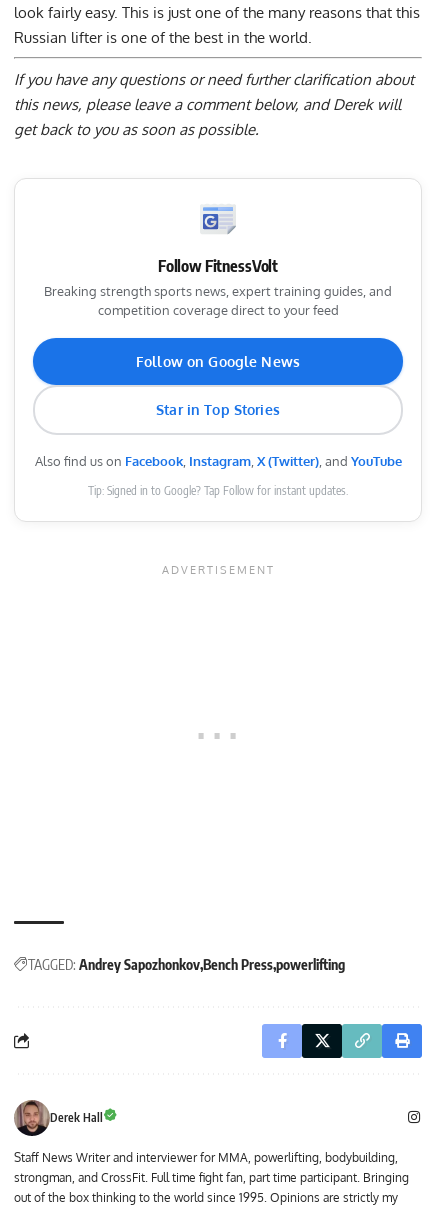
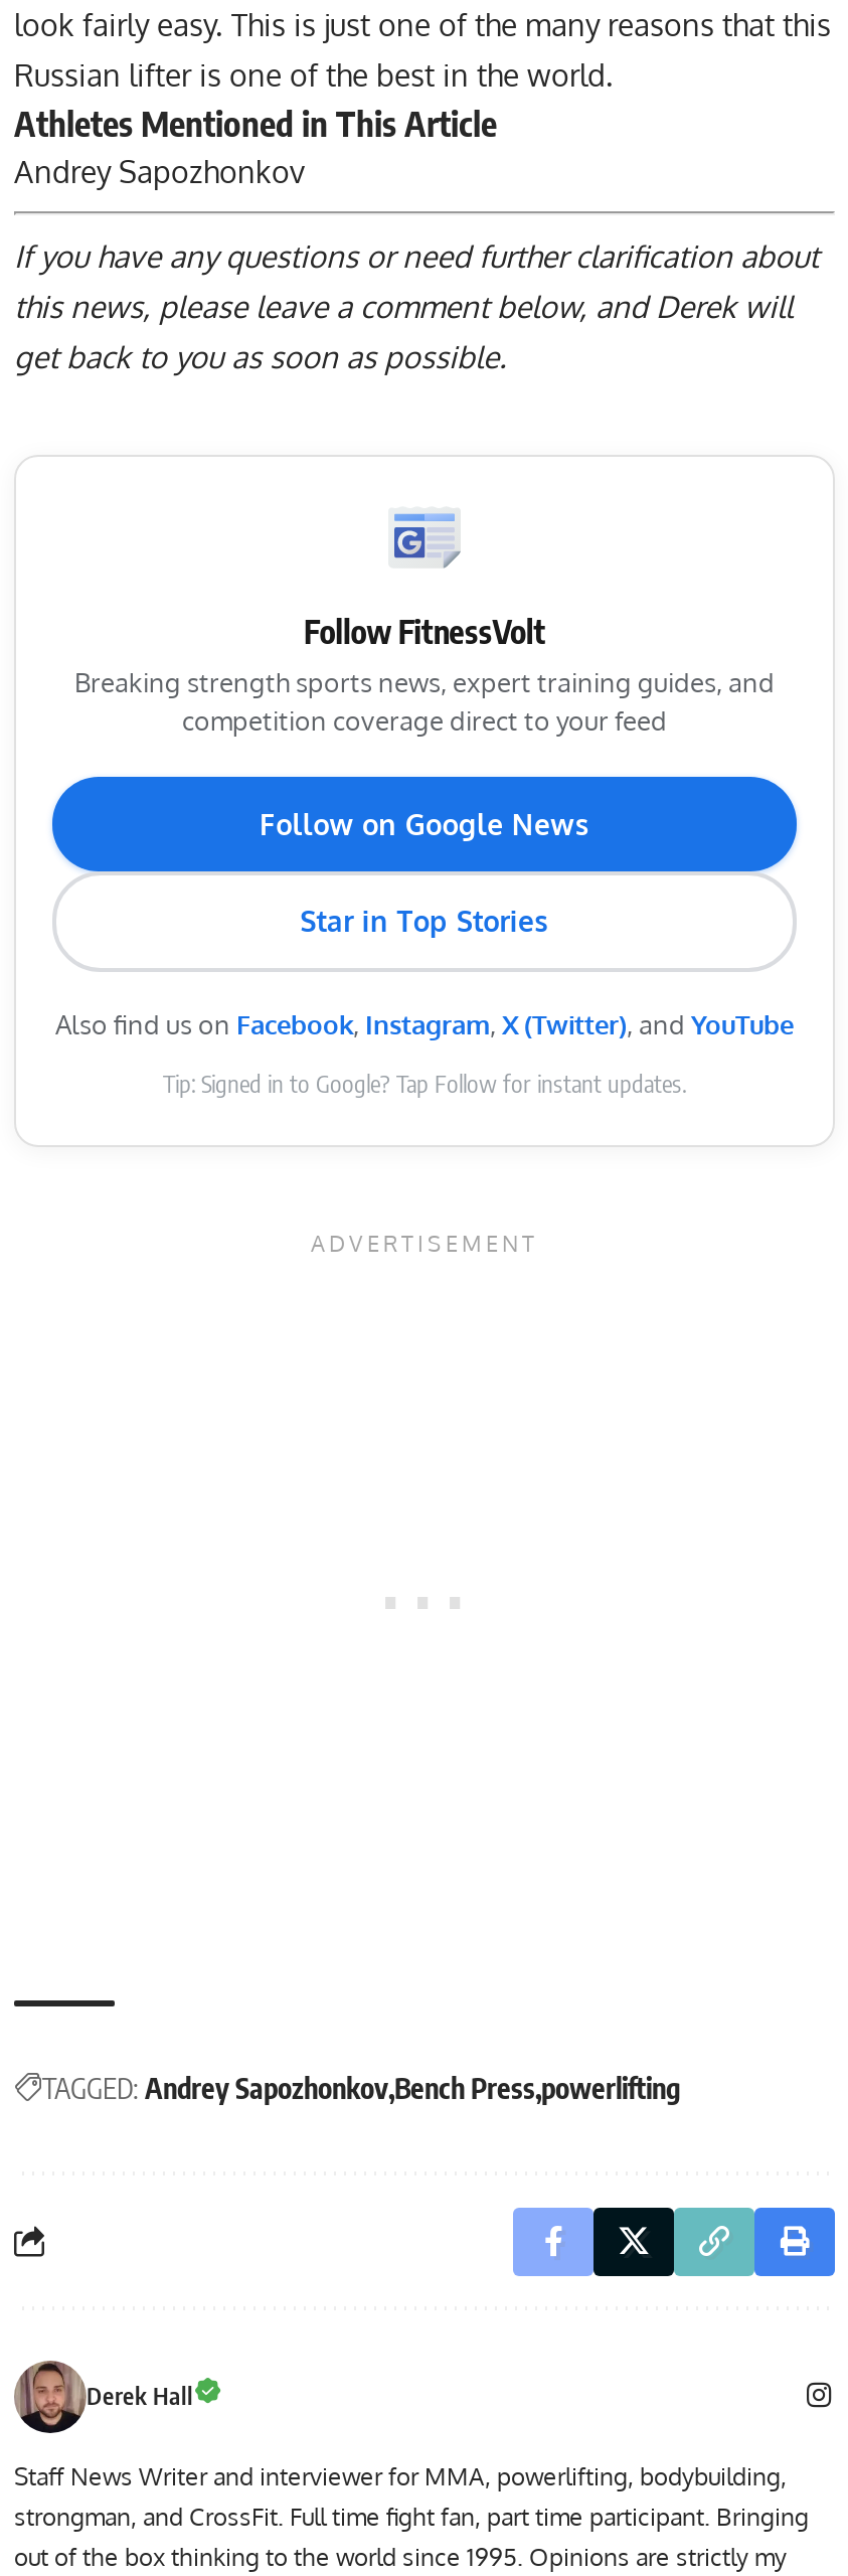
none -> [14,100,497,190] Athletes Mentioned in This Article | Andrey Sapozhonkov

